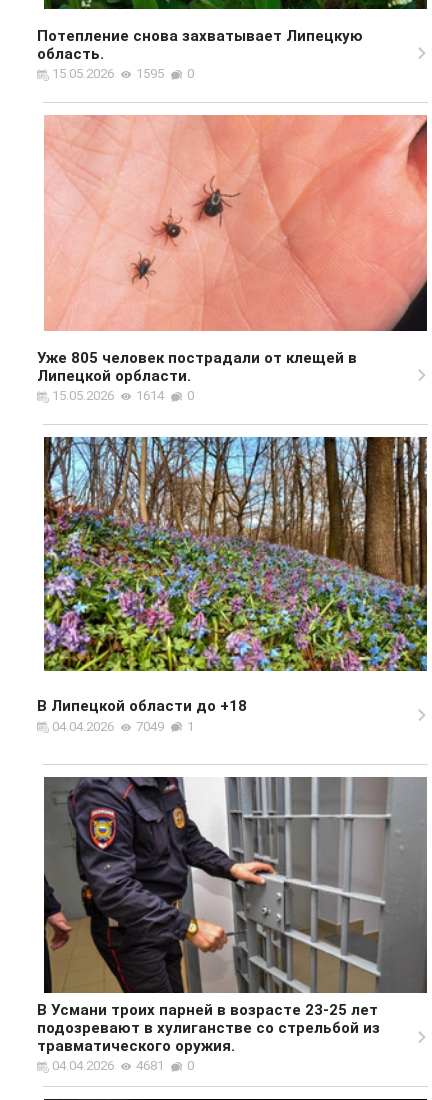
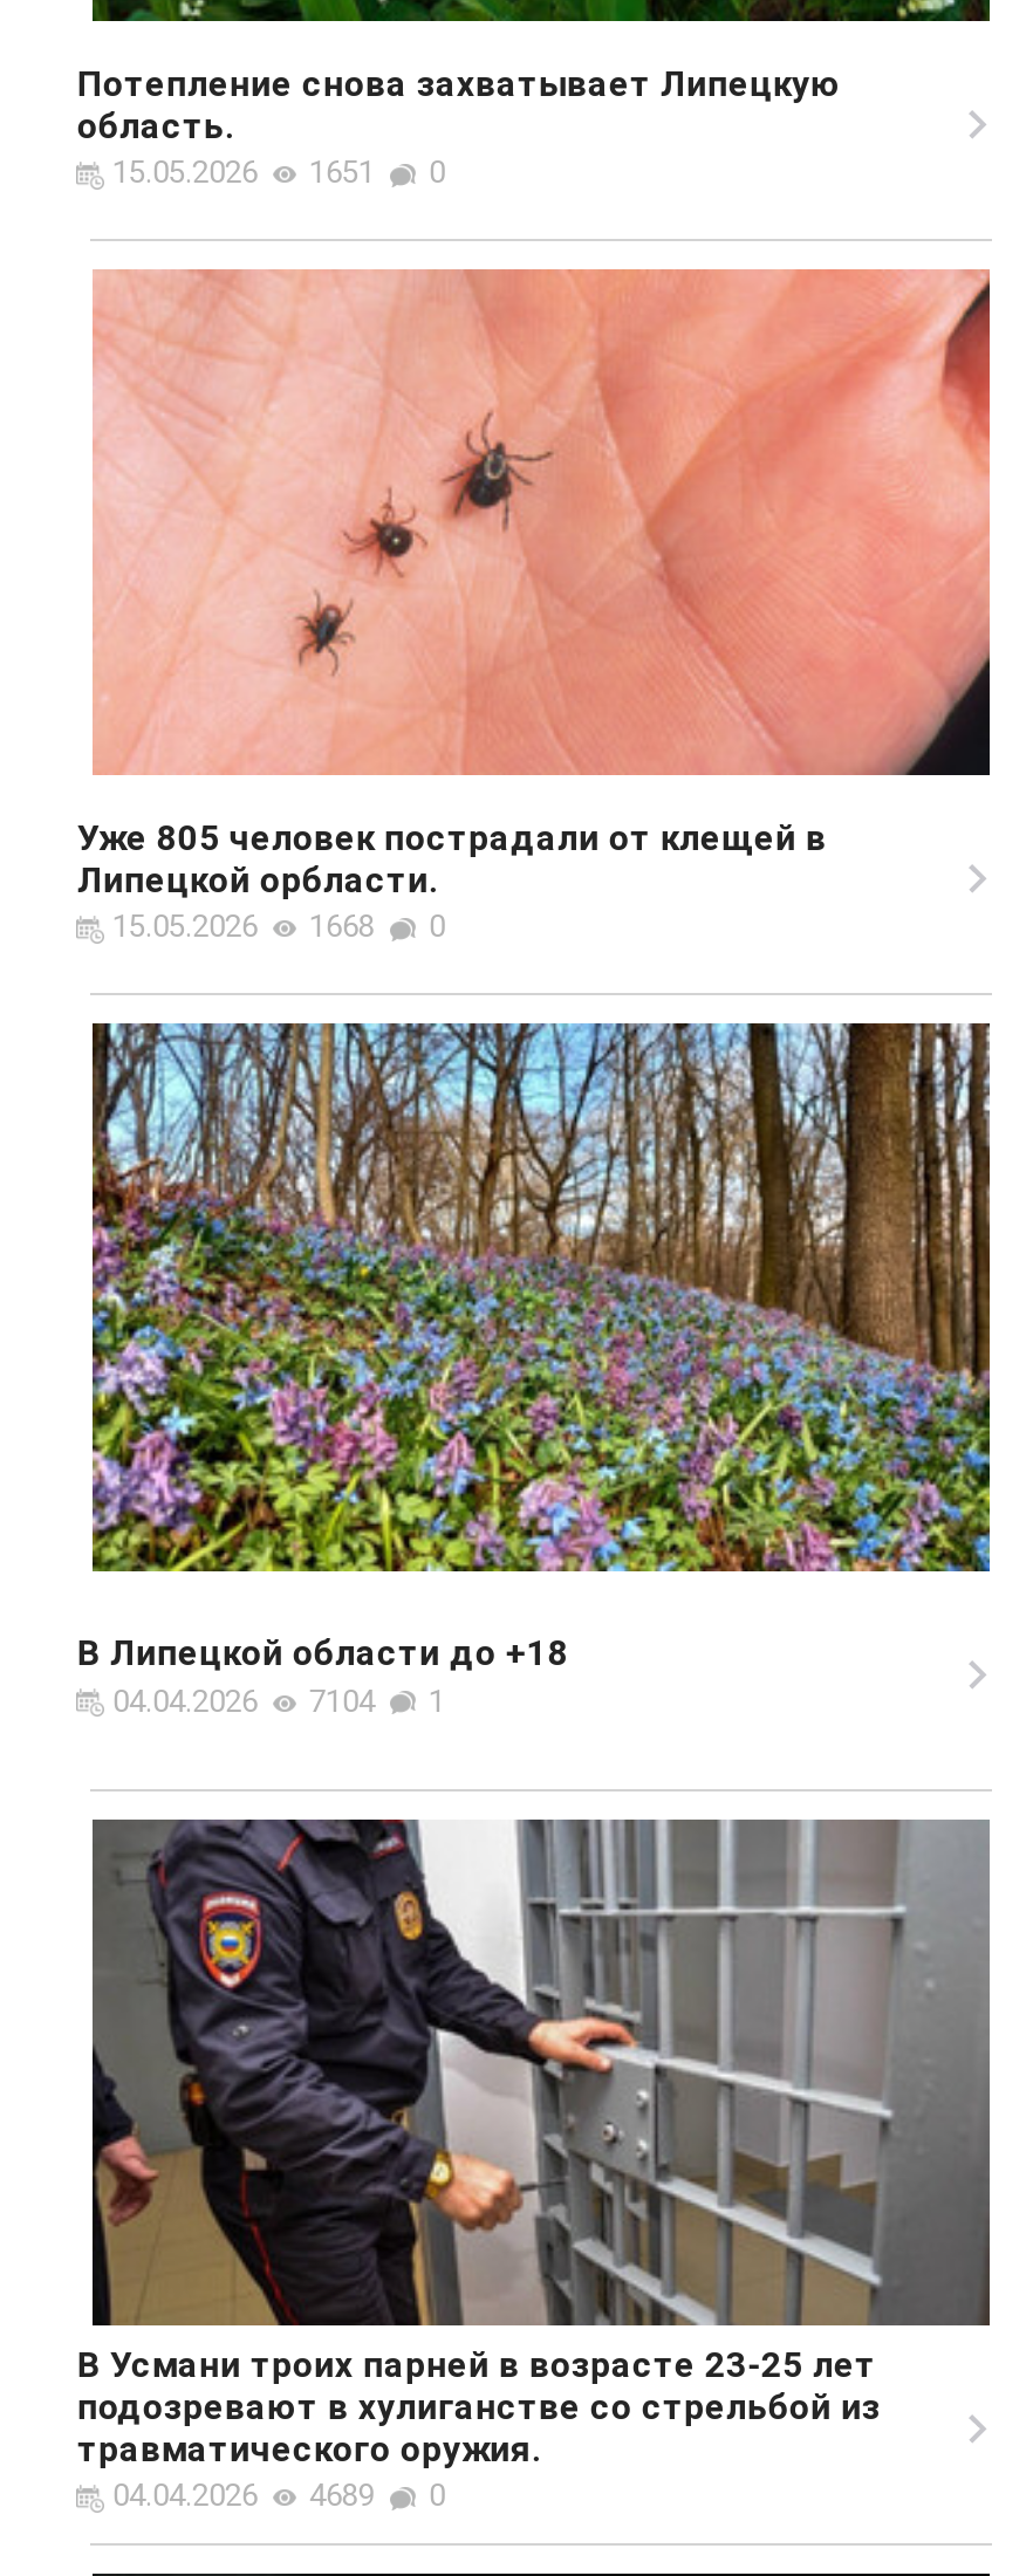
[52,66,194,81] 15.05.2026 1595 0 -> [112,155,445,190] 15.05.2026 1651 0
[52,388,194,403] 15.05.2026 1614 0 -> [112,909,445,944] 15.05.2026 1668 0
[52,719,194,734] 04.04.2026 7049 1 -> [112,1683,445,1718] 04.04.2026 7104 1
[52,1058,194,1073] 04.04.2026 4681 0 -> [112,2479,445,2514] 04.04.2026 4689 0

